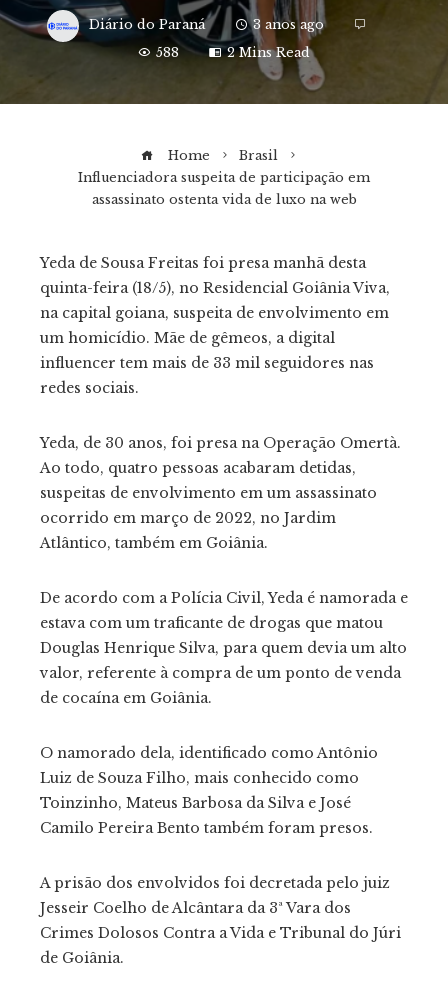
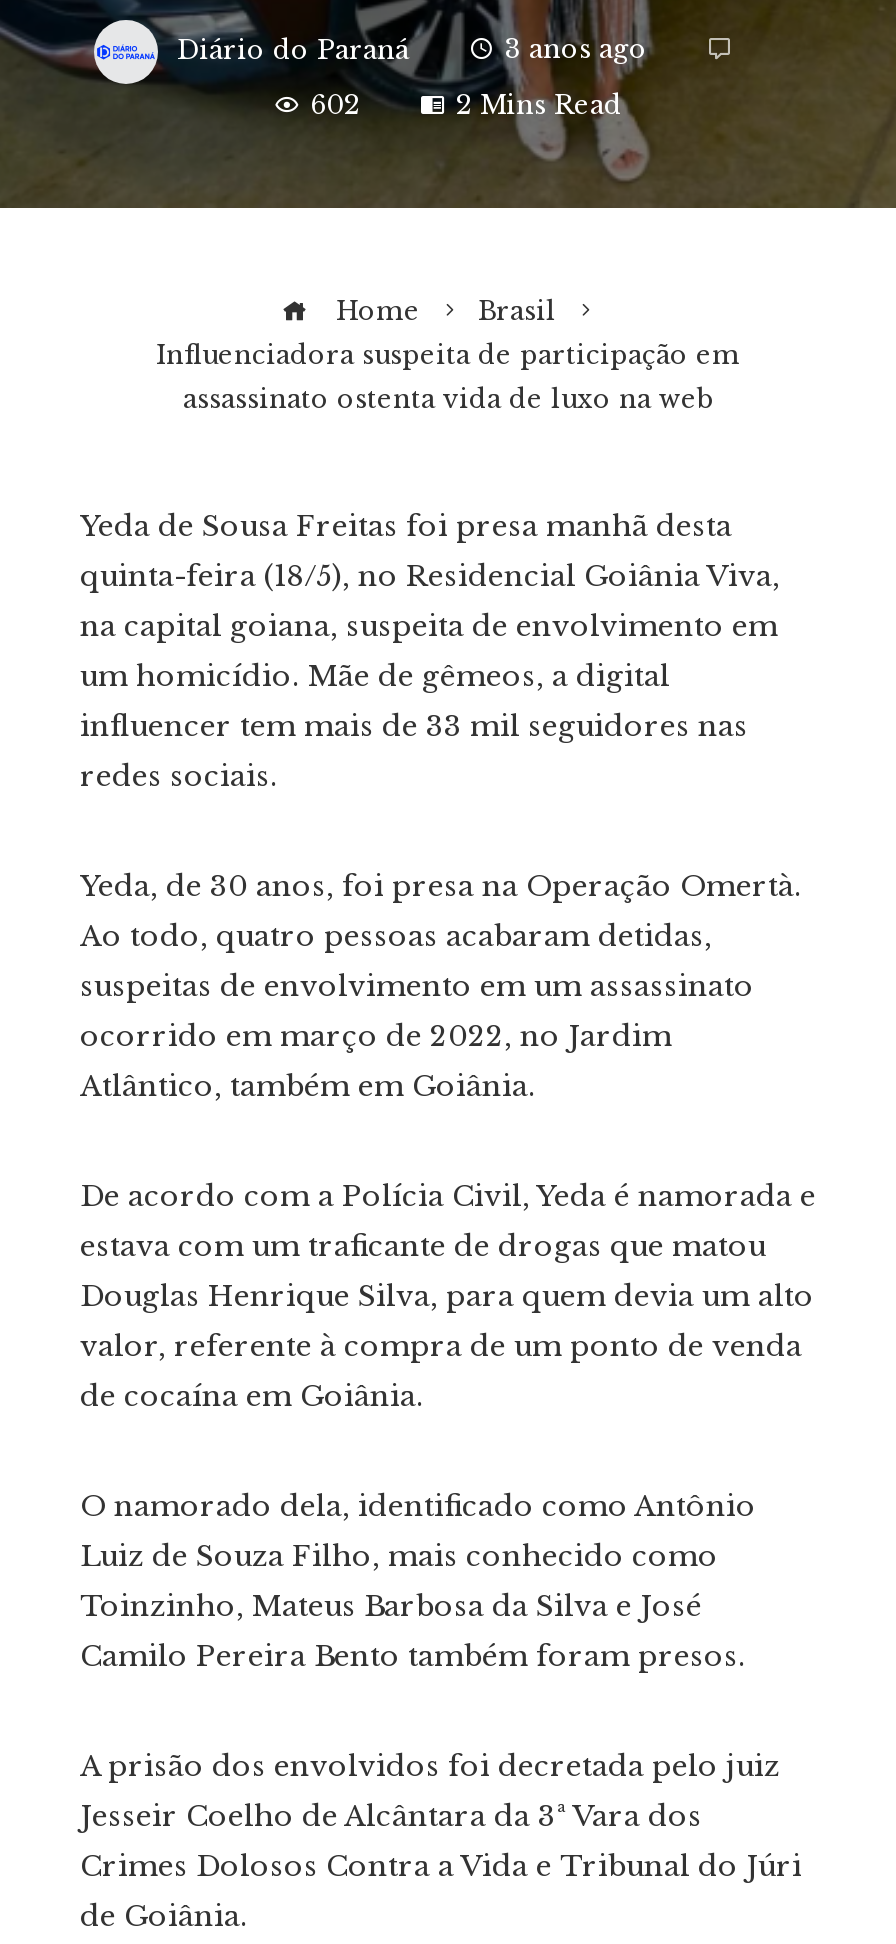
[156,45,179,60] 588 -> [310,90,360,120] 602

